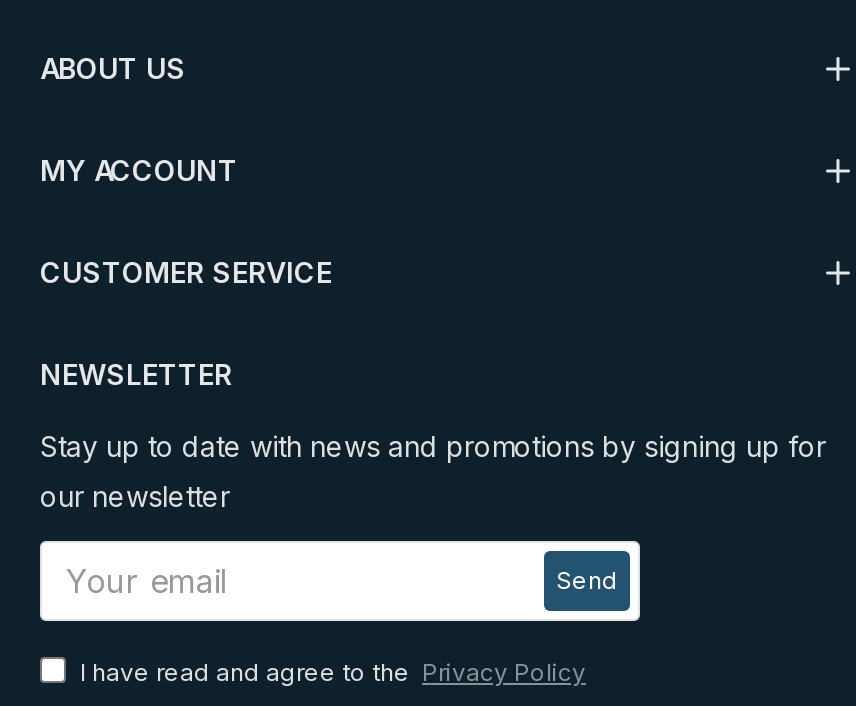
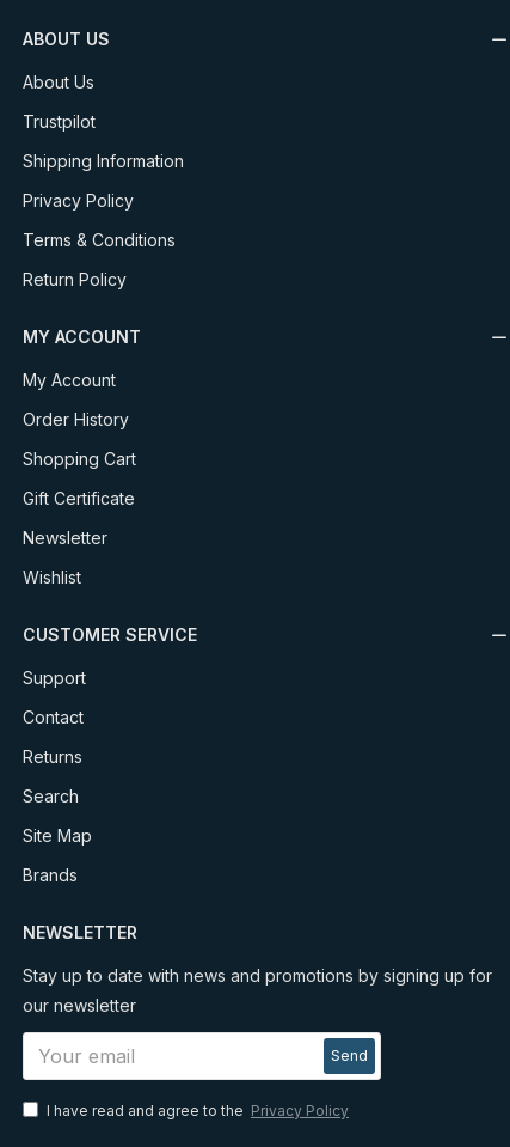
none -> [23,72,184,289] About Us | Trustpilot | Shipping Information | Privacy Policy | Terms & Conditions | Return Policy
none -> [23,370,136,587] My Account | Order History | Shopping Cart | Gift Certificate | Newsletter | Wishlist
none -> [23,667,92,885] Support | Contact | Returns | Search | Site Map | Brands

